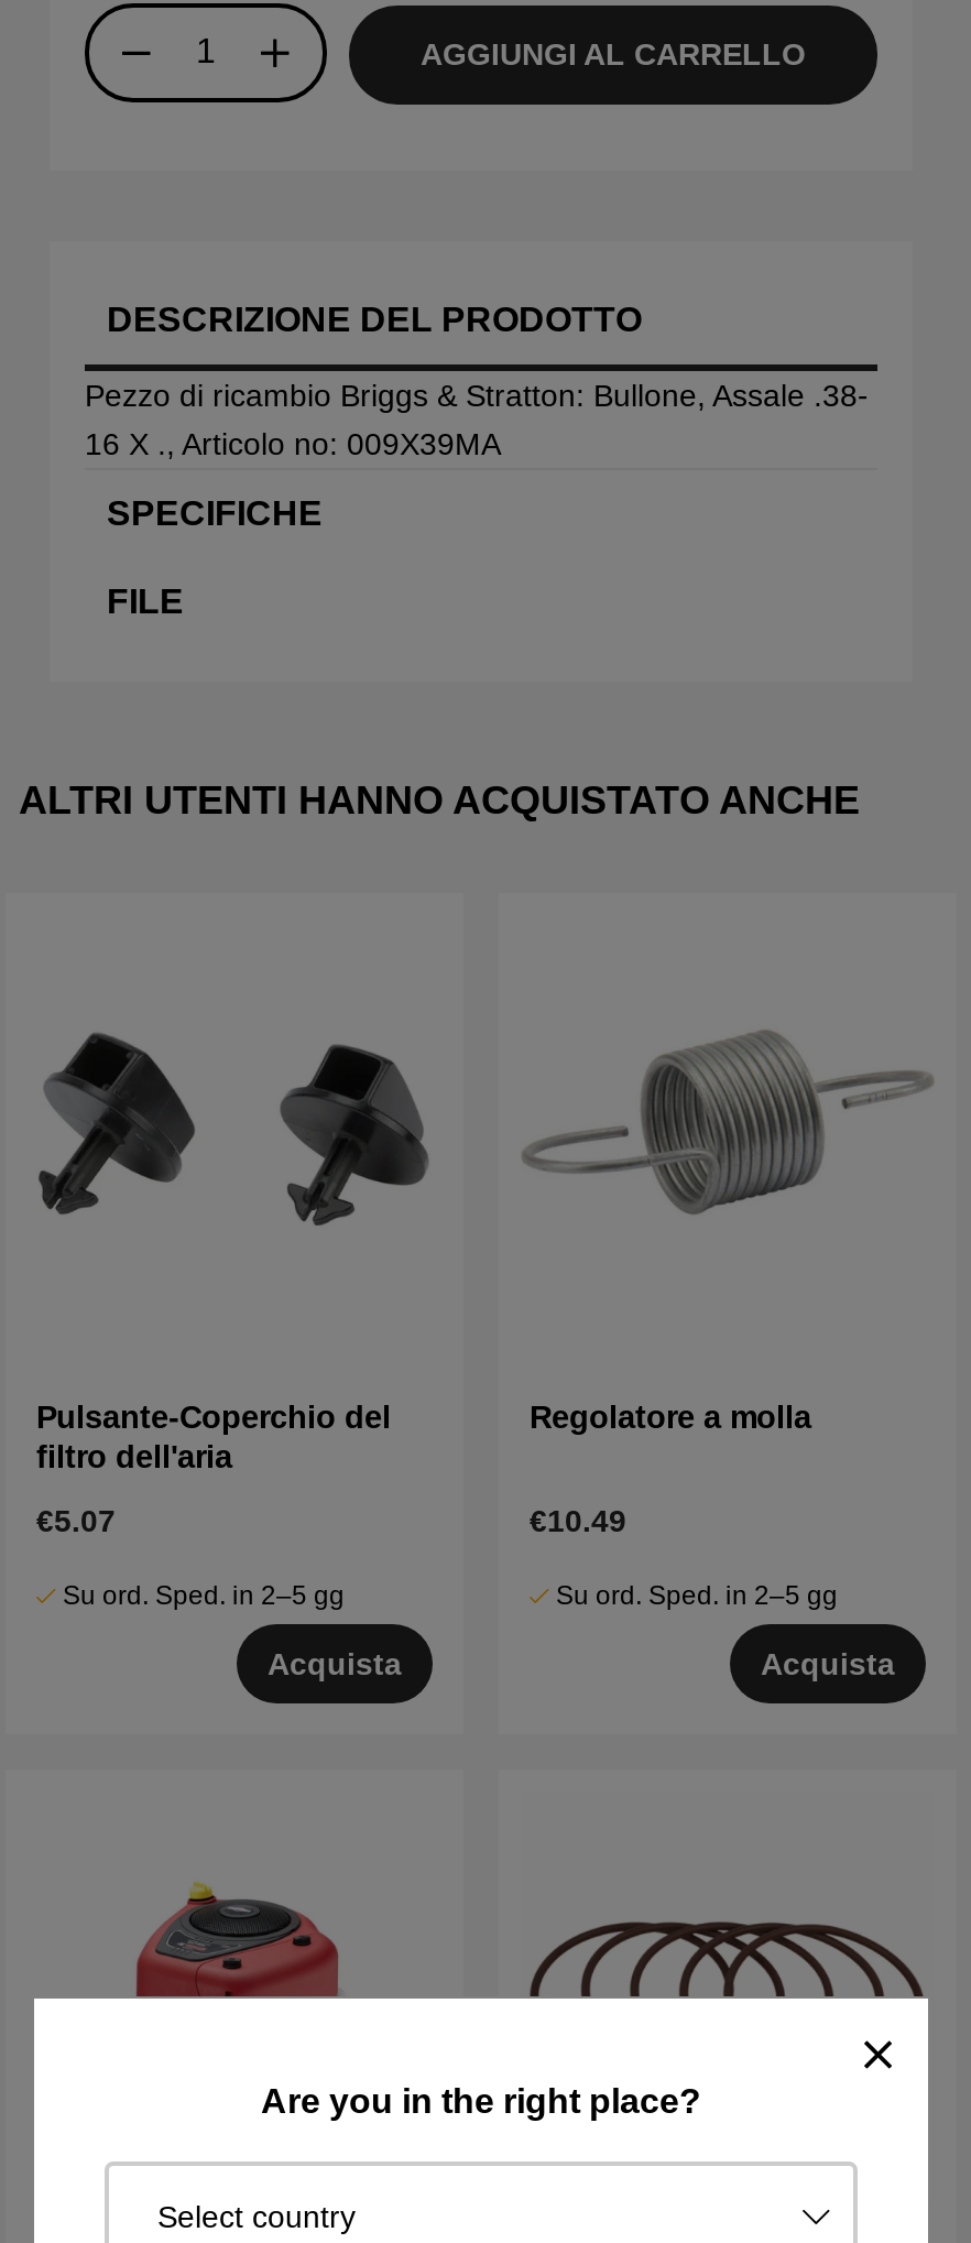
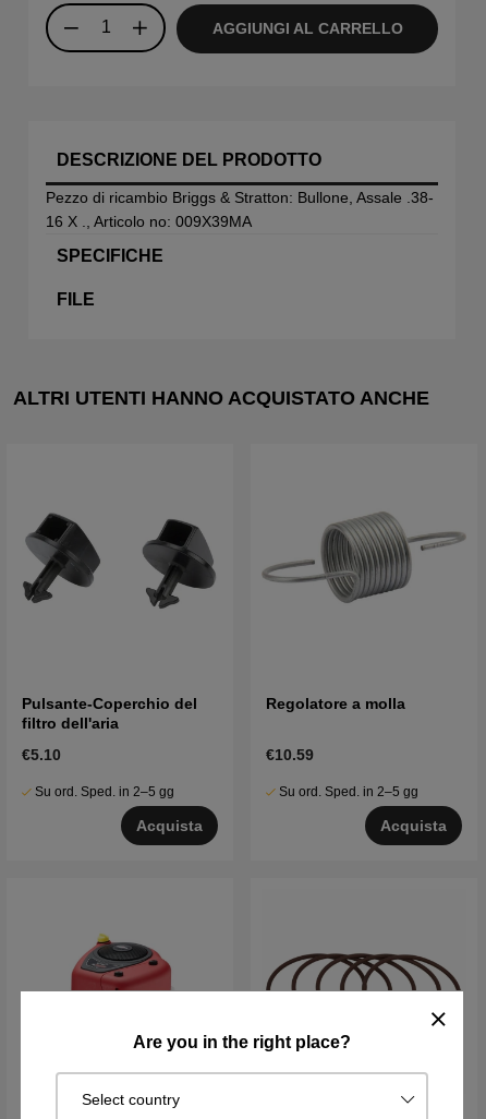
[36,1503,116,1538] €5.07 -> [22,746,61,763] €5.10
[530,1503,626,1538] €10.49 -> [266,746,314,763] €10.59

